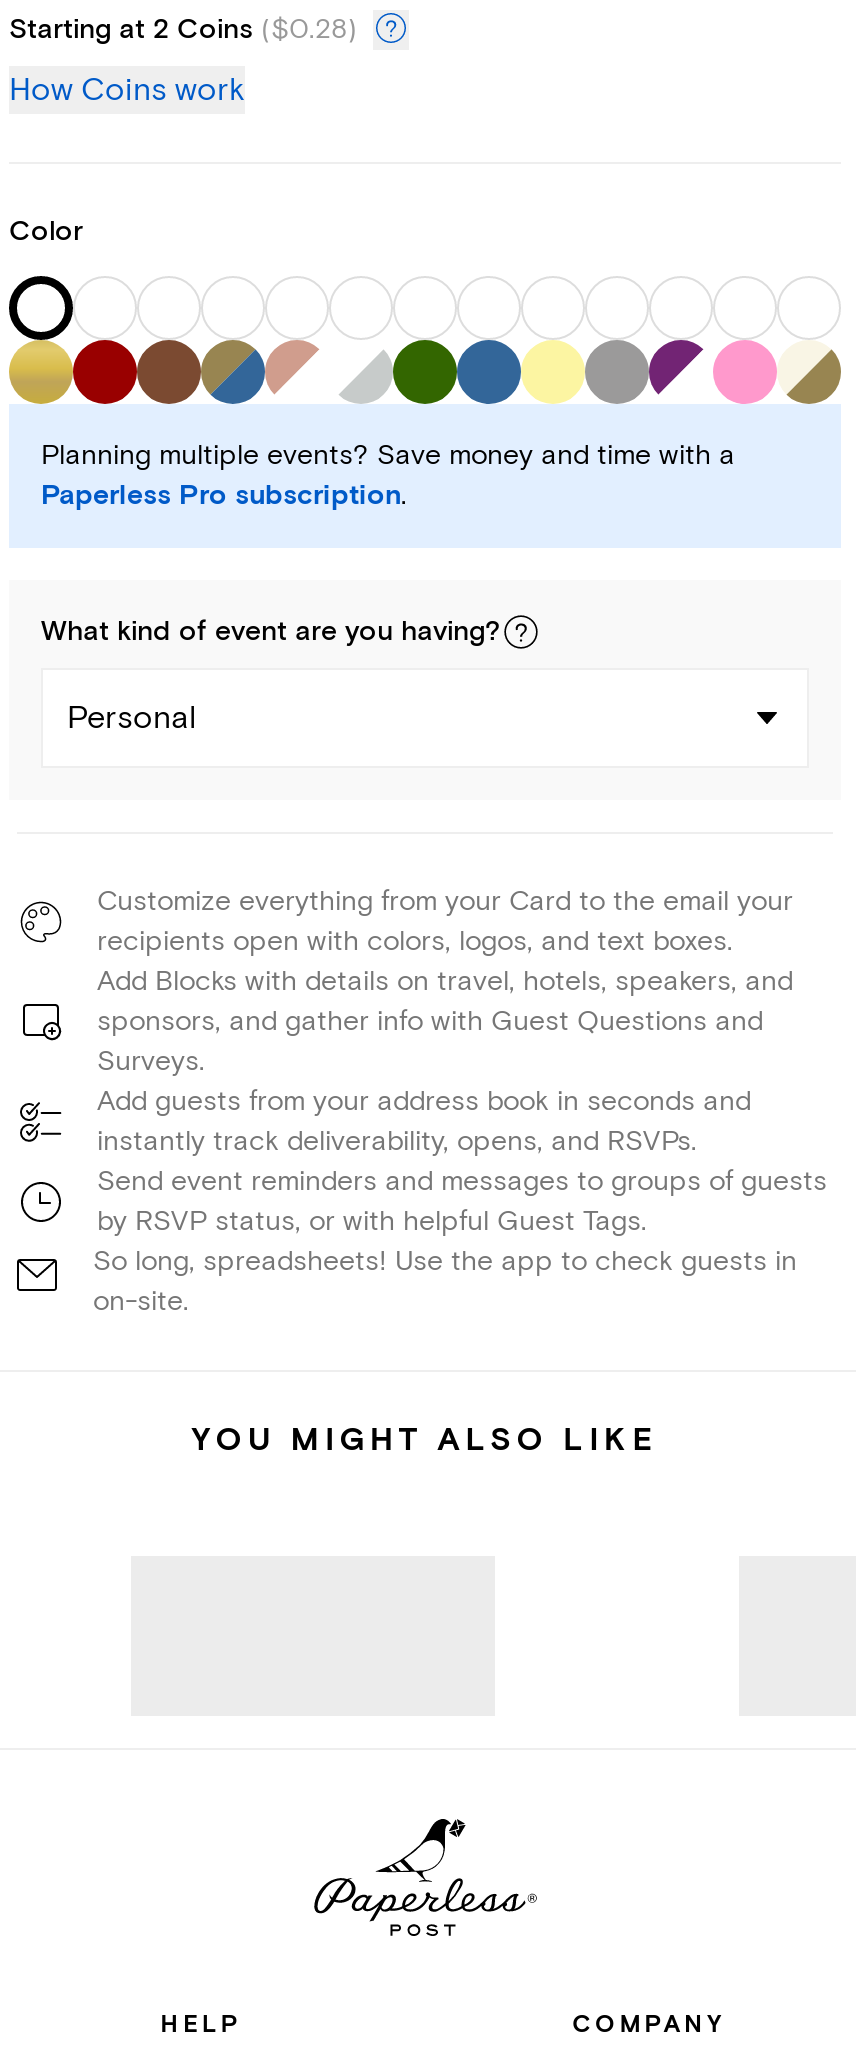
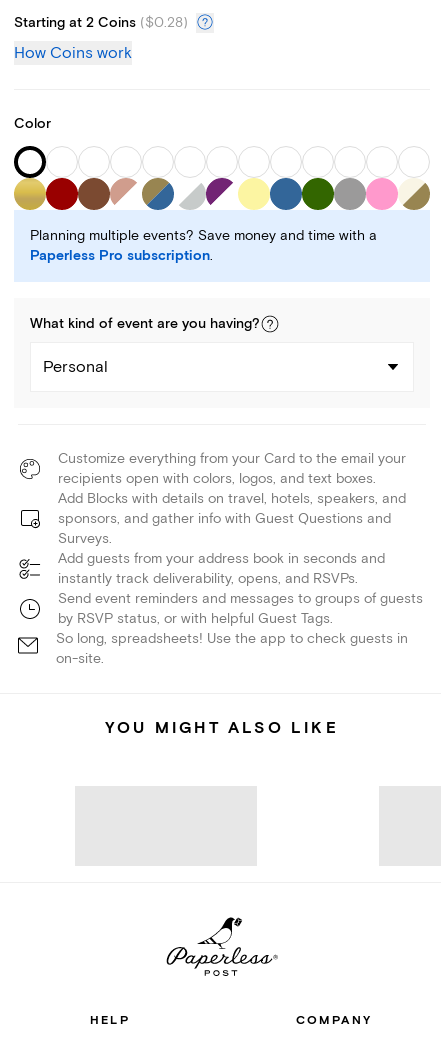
[203,340,329,406] [image] -> [110,178,175,211] [image]
[391,338,715,406] [image] -> [205,177,367,211] [image]

